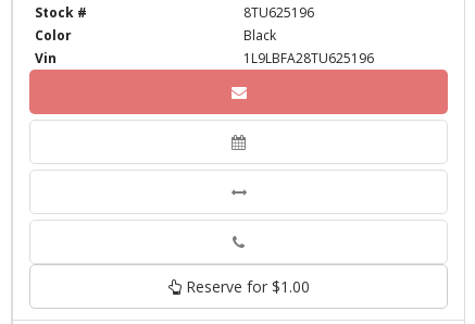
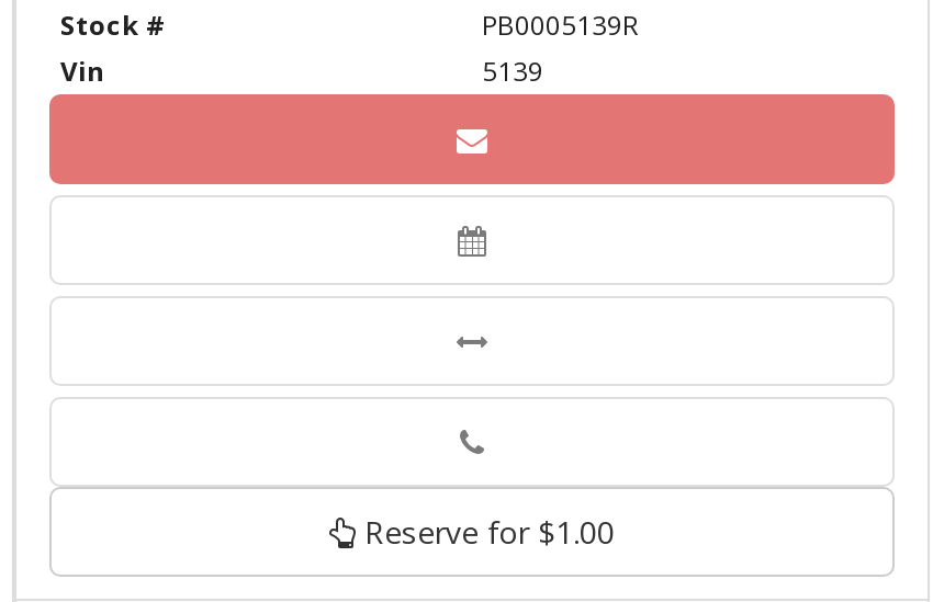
[35,3,314,44] 8TU625196 | Color | Black -> [482,6,638,43] PB0005139R
[243,49,374,67] 1L9LBFA28TU625196 -> [482,52,543,89] 5139

